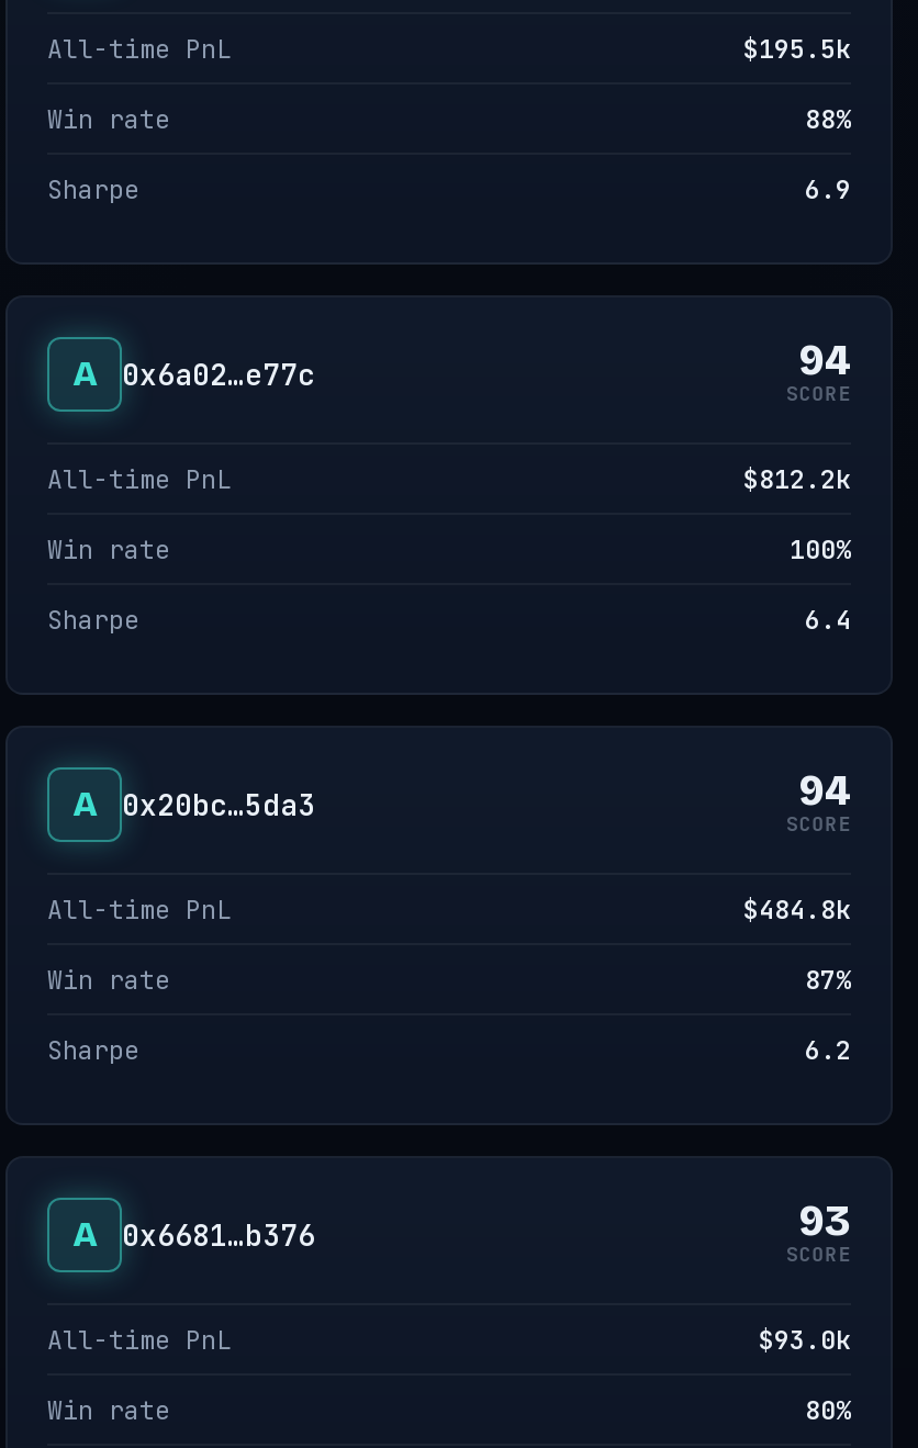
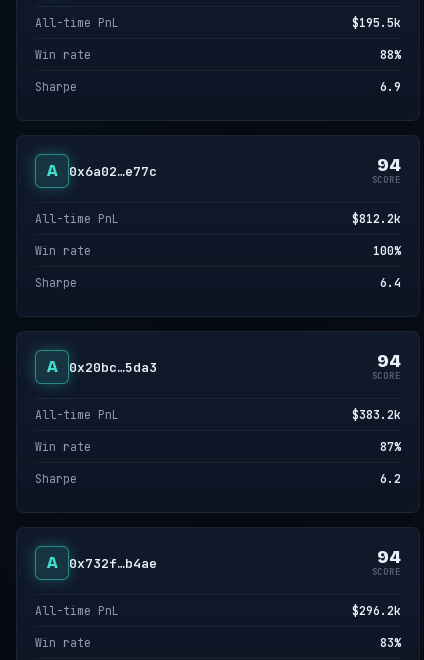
[743,893,851,925] $484.8k -> [352,407,401,422] $383.2k
[122,1196,851,1254] 0x6681…b376 | 93 -> [69,545,401,571] 0x732f…b4ae | 94
[759,1323,851,1356] $93.0k -> [352,603,401,618] $296.2k
[805,1393,851,1426] 80% -> [380,635,401,650] 83%

